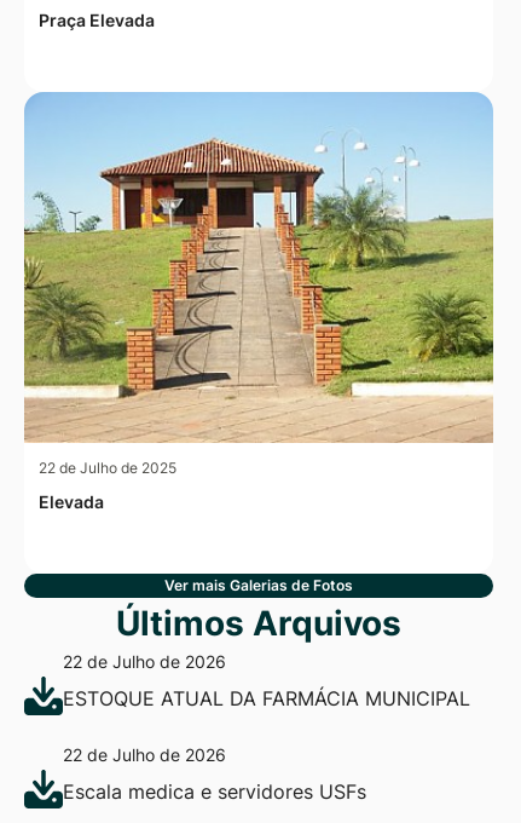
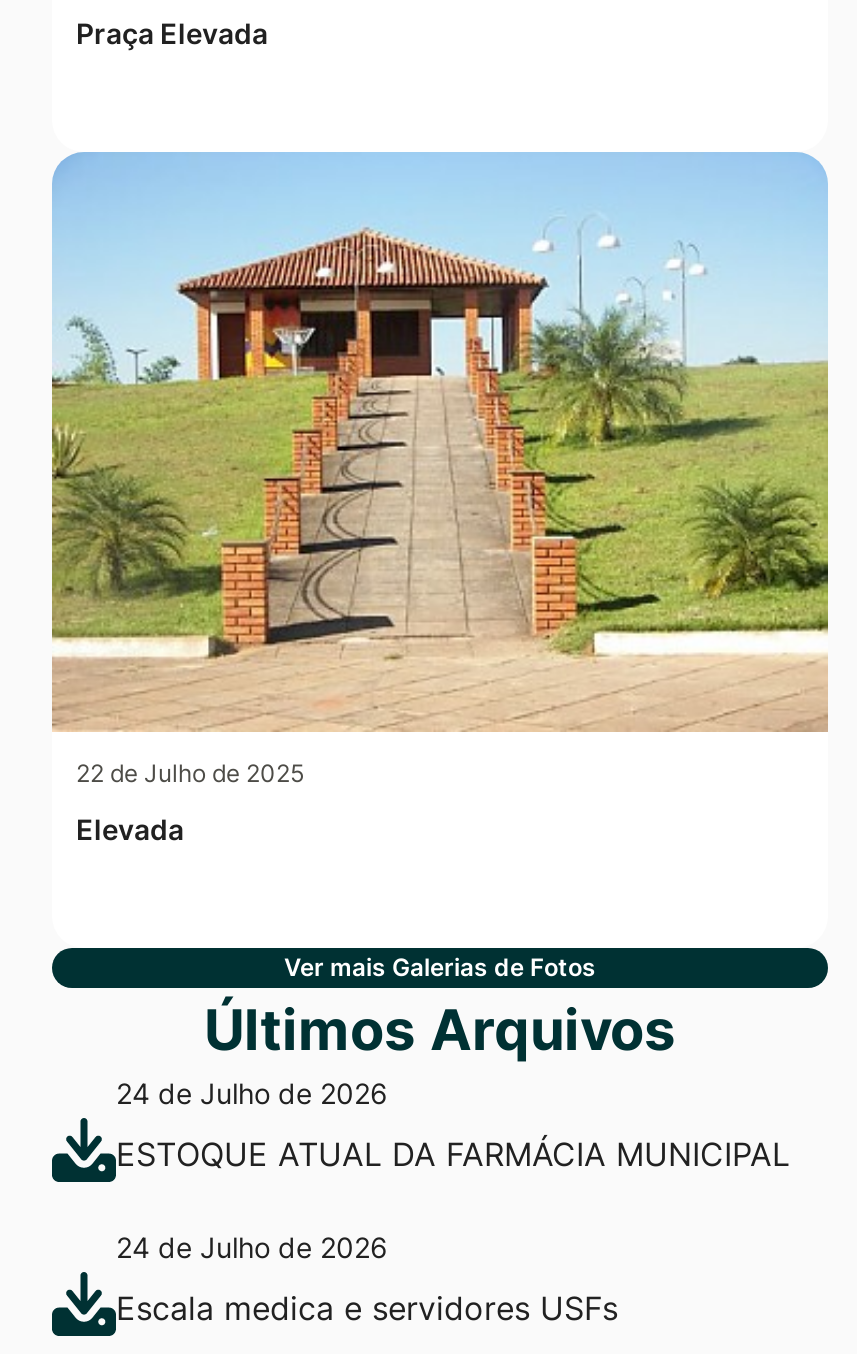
[63,651,226,671] 22 de Julho de 2026 -> [116,1075,388,1109] 24 de Julho de 2026
[63,744,226,765] 22 de Julho de 2026 -> [116,1229,388,1263] 24 de Julho de 2026

